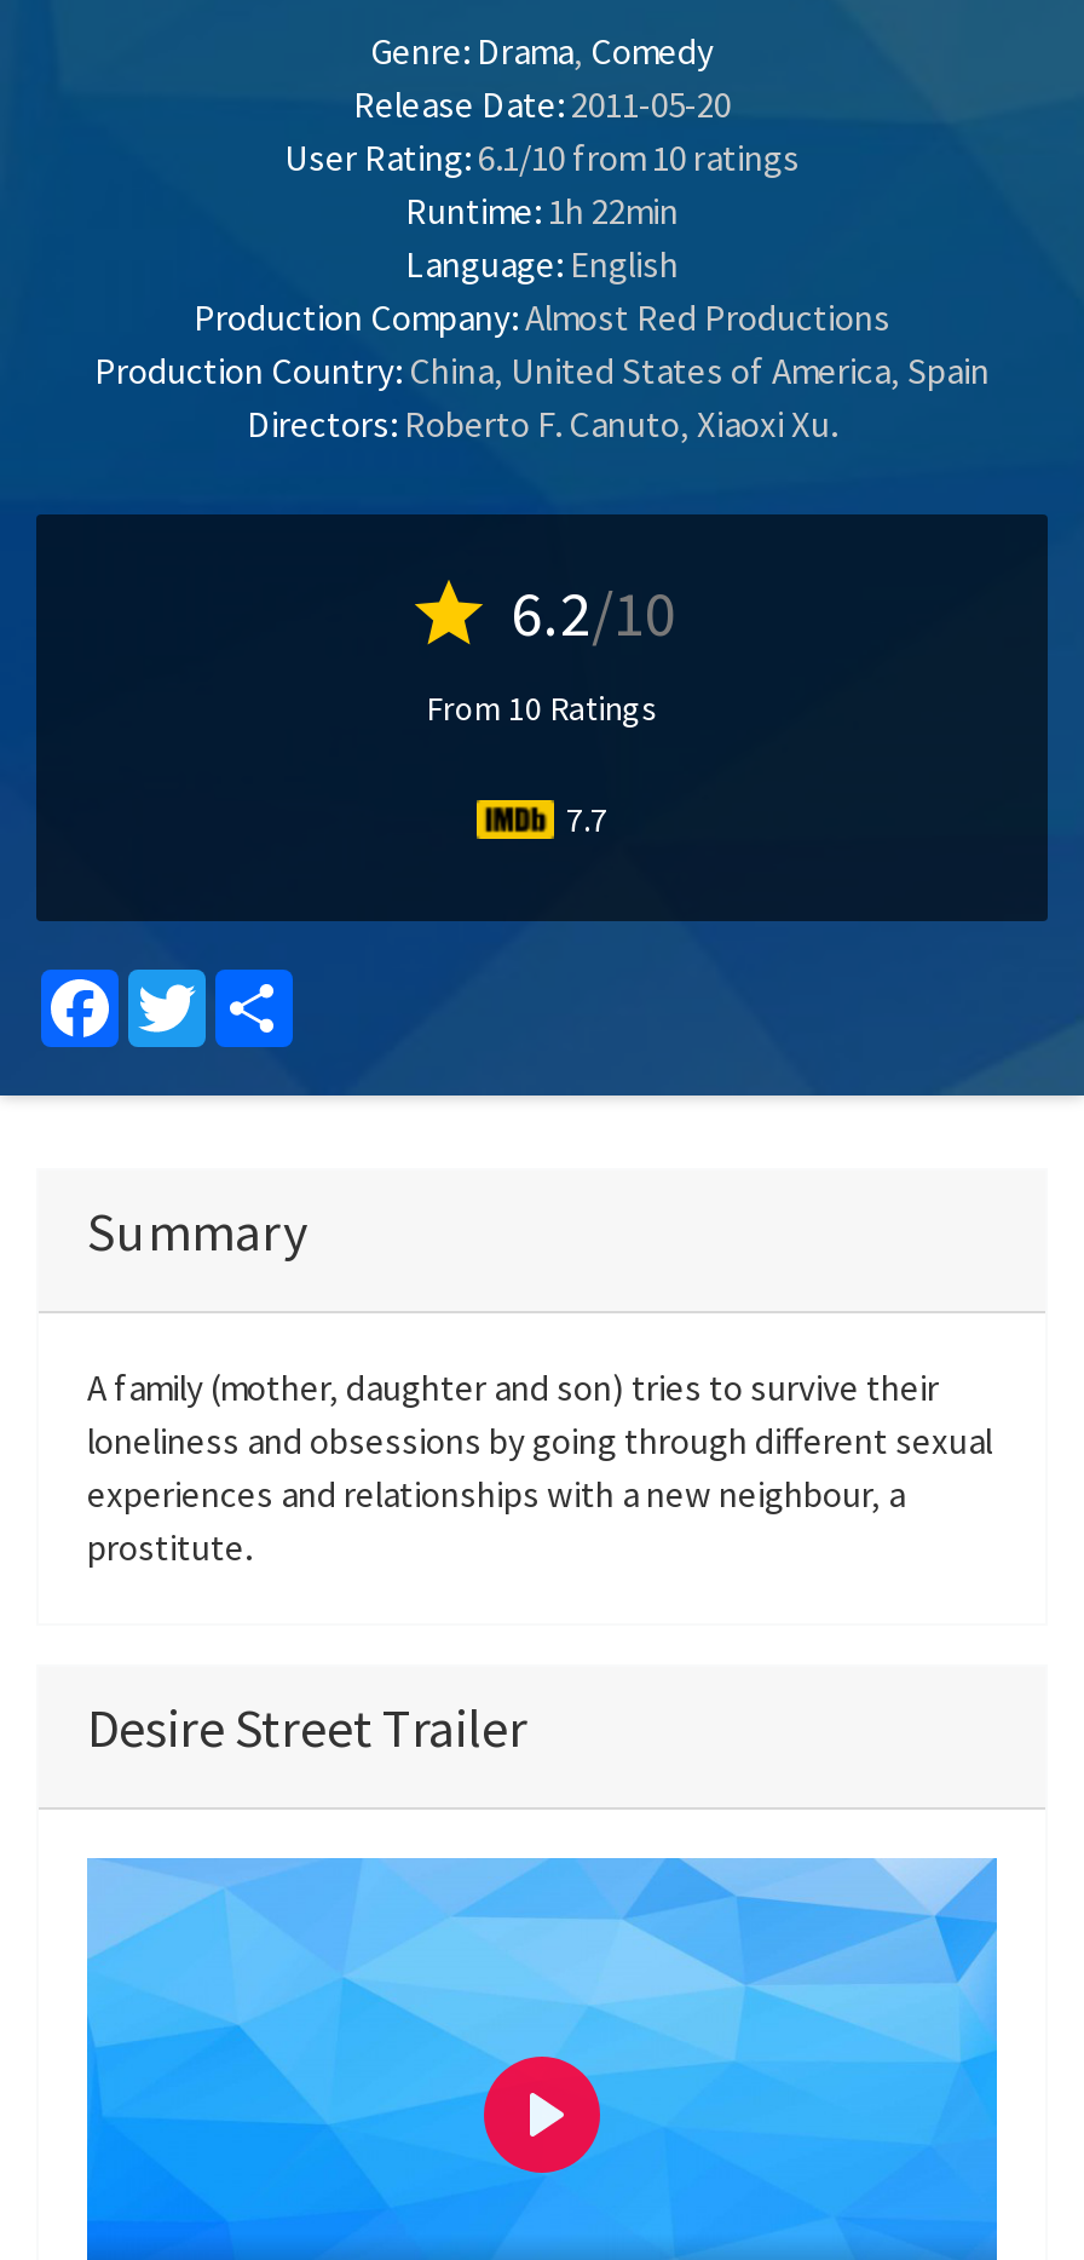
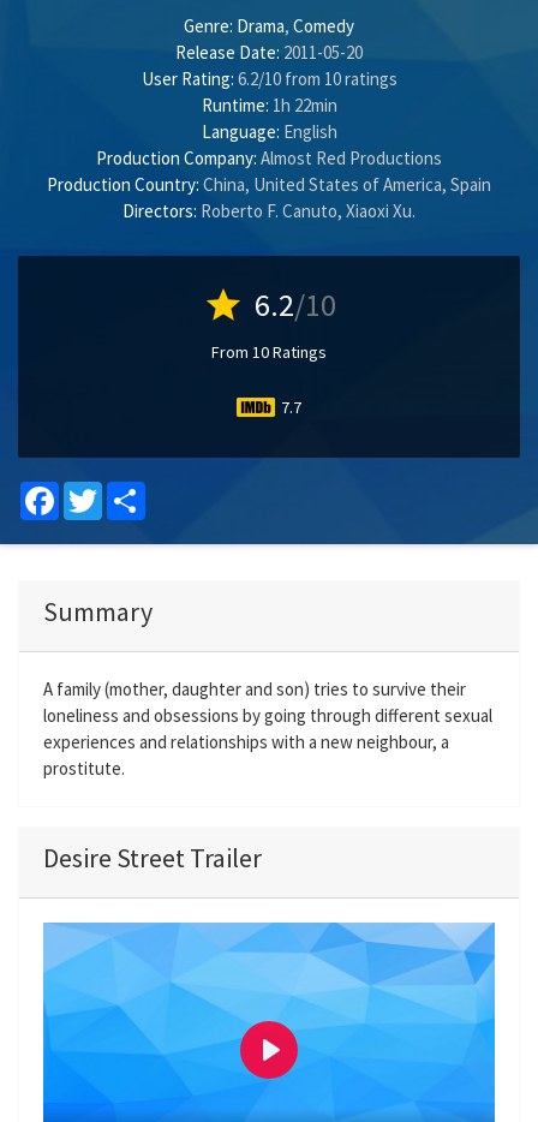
[284,134,800,180] User Rating: 6.1/10 from 10 ratings -> [141,67,397,90] User Rating: 6.2/10 from 10 ratings

